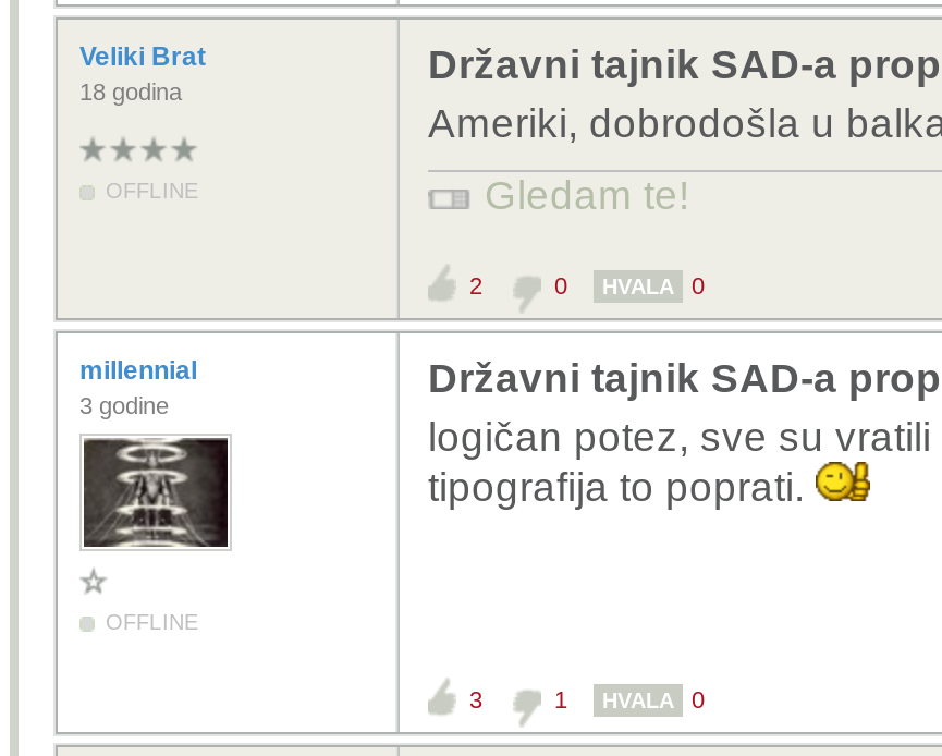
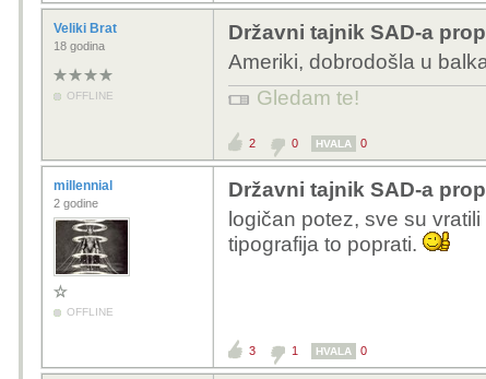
[79,392,169,418] 3 godine -> [54,197,98,210] 2 godine

